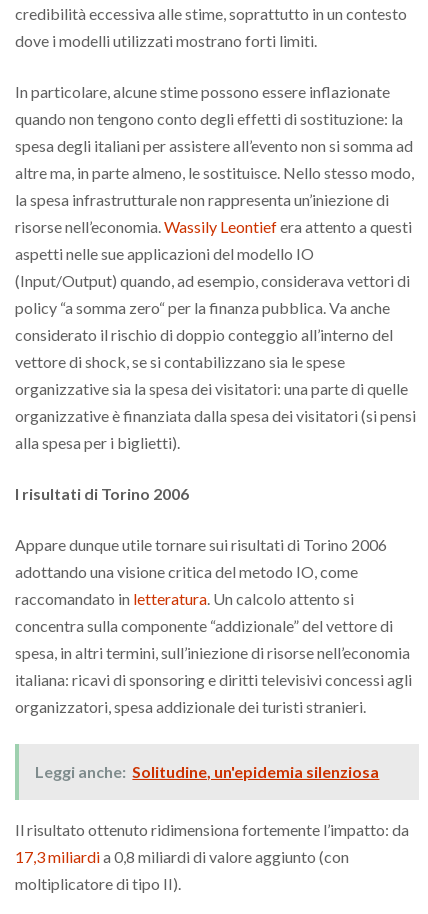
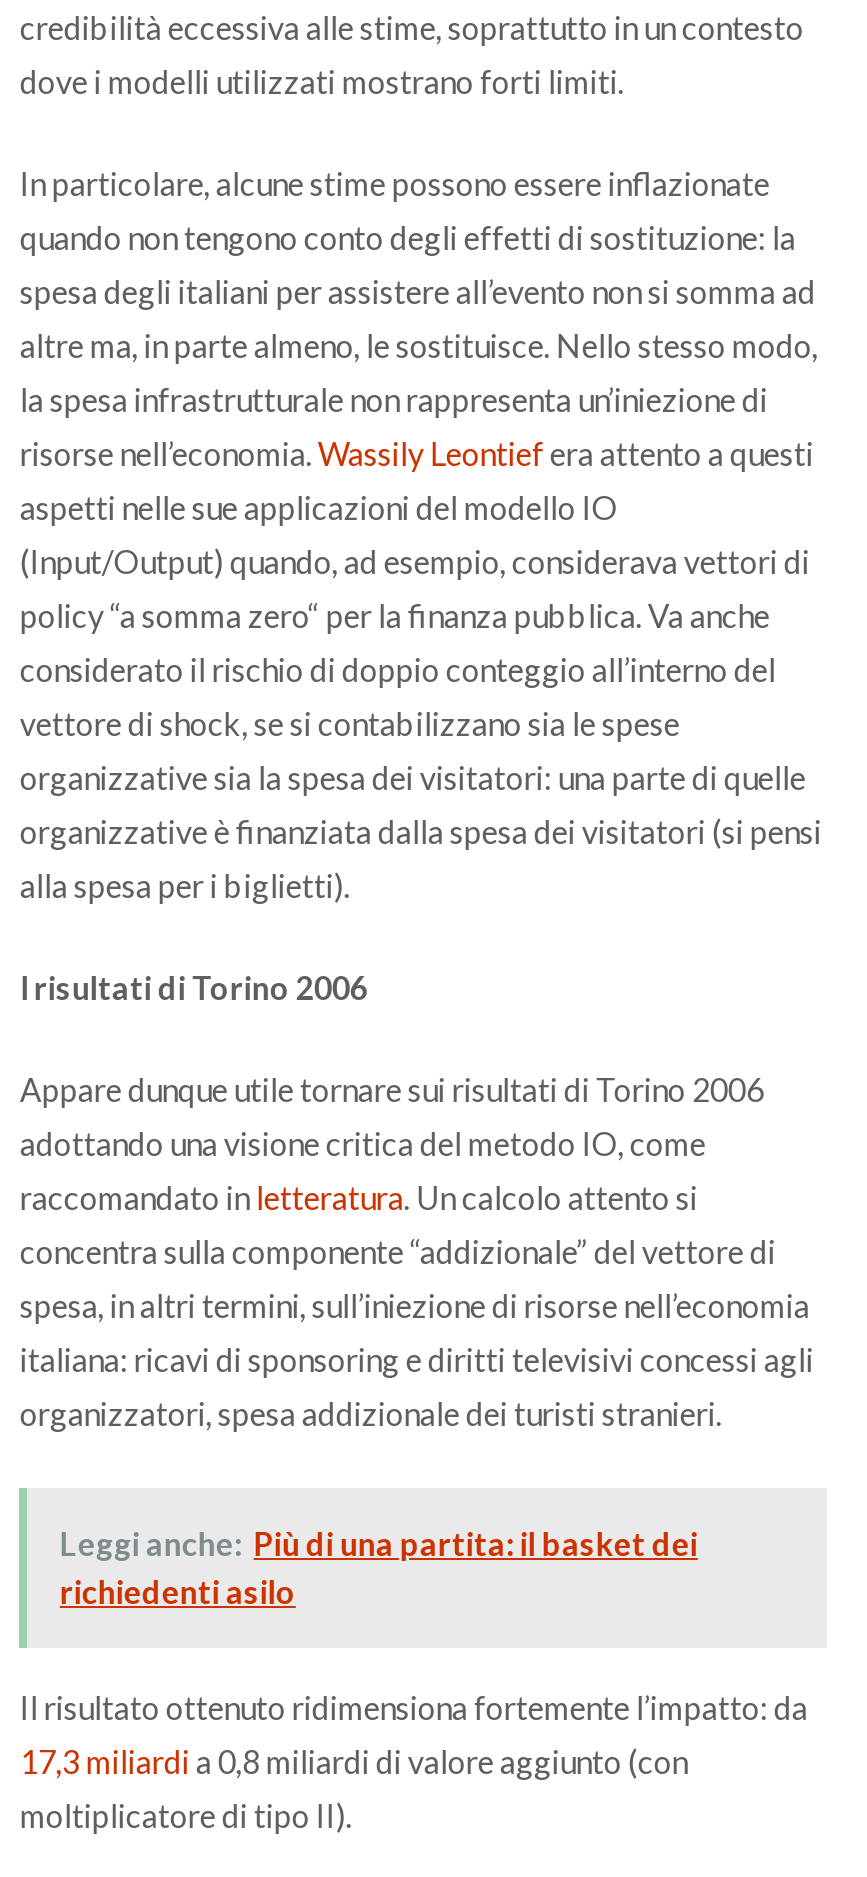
[35,762,379,781] Leggi anche: Solitudine, un'epidemia silenziosa -> [60,1525,698,1611] Leggi anche: Più di una partita: il basket dei | richiedenti asilo

